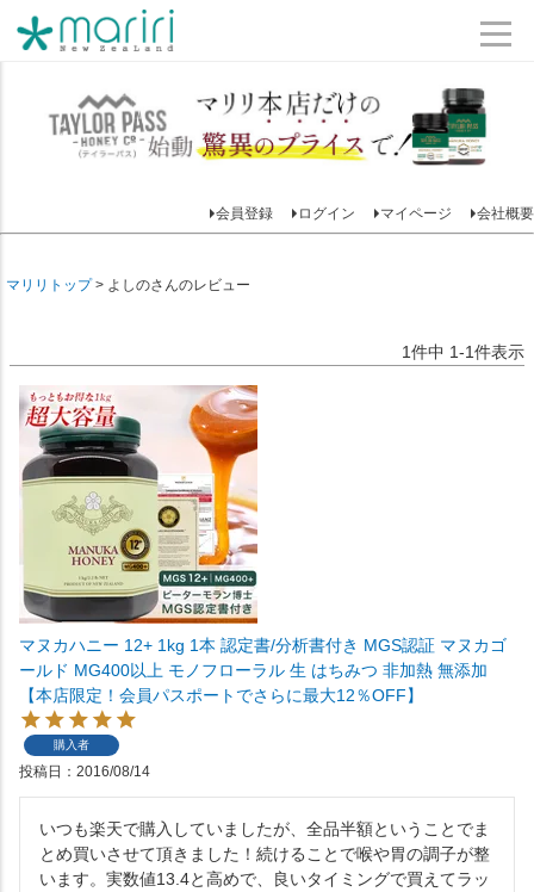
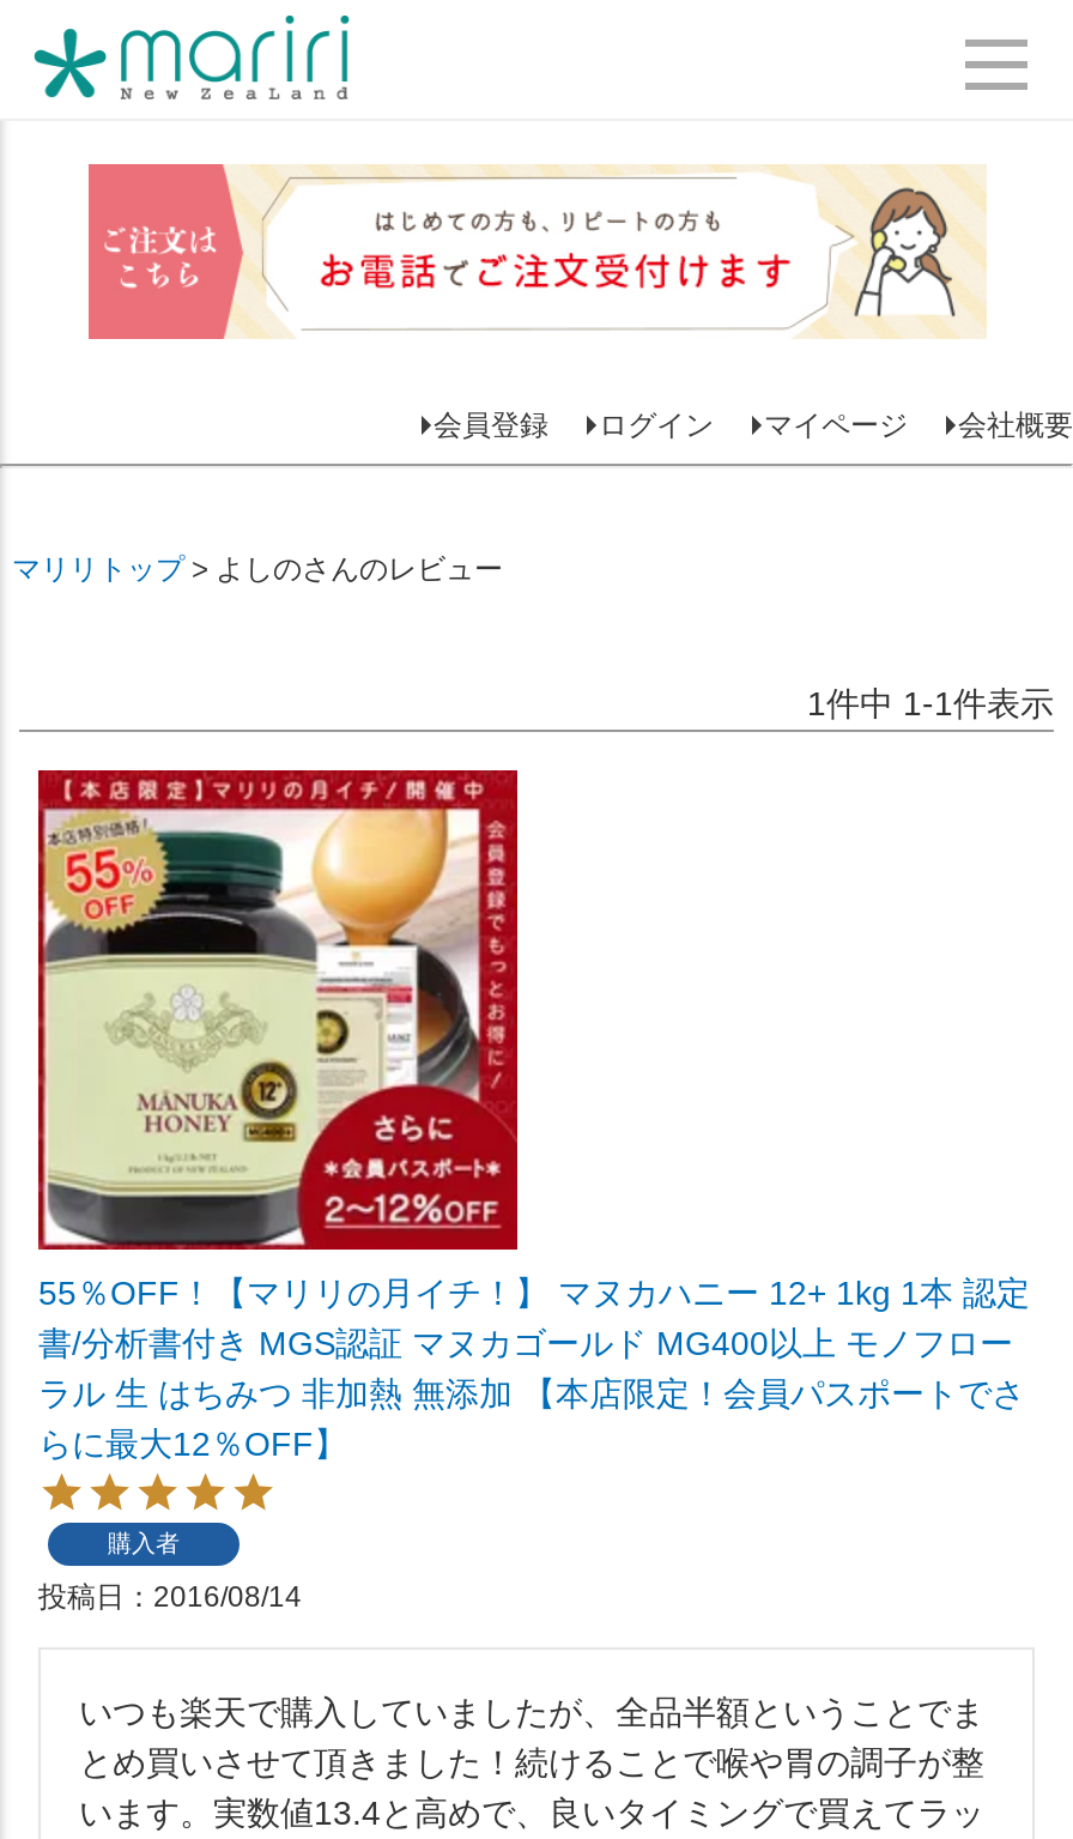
[44,83,490,171] [image] -> [86,162,987,341] [image]
[19,384,507,705] [image] | マヌカハニー 12+ 1kg 1本 認定書/分析書付き MGS認証 マヌカゴ | ールド MG400以上 モノフローラル 生 はちみつ 非加熱 無添加 | 【本店限定！会員パスポートでさらに最大12％OFF】 -> [36,768,1030,1463] [image] | 55％OFF！【マリリの月イチ！】 マヌカハニー 12+ 1kg 1本 認定 | 書/分析書付き MGS認証 マヌカゴールド MG400以上 モノフロー | ラル 生 はちみつ 非加熱 無添加 【本店限定！会員パスポートでさ | らに最大12％OFF】

